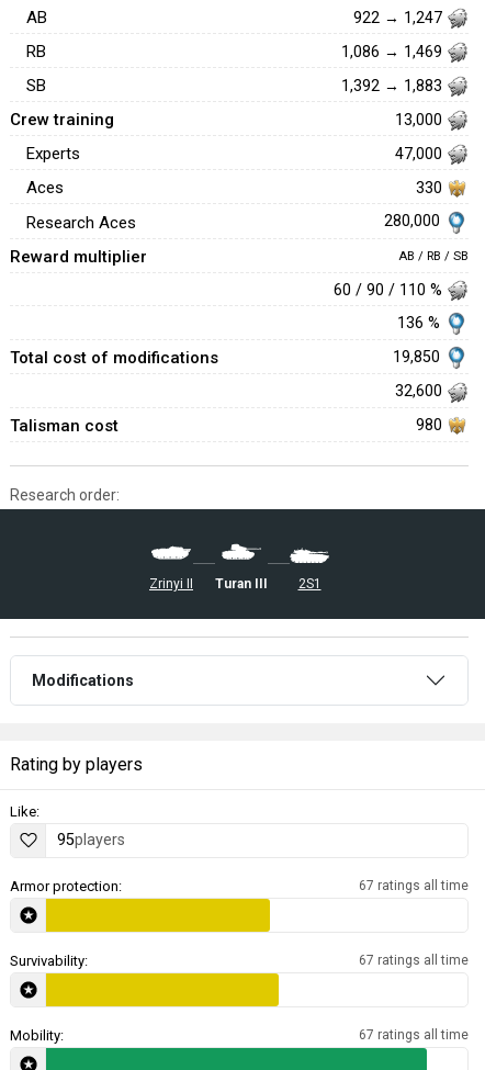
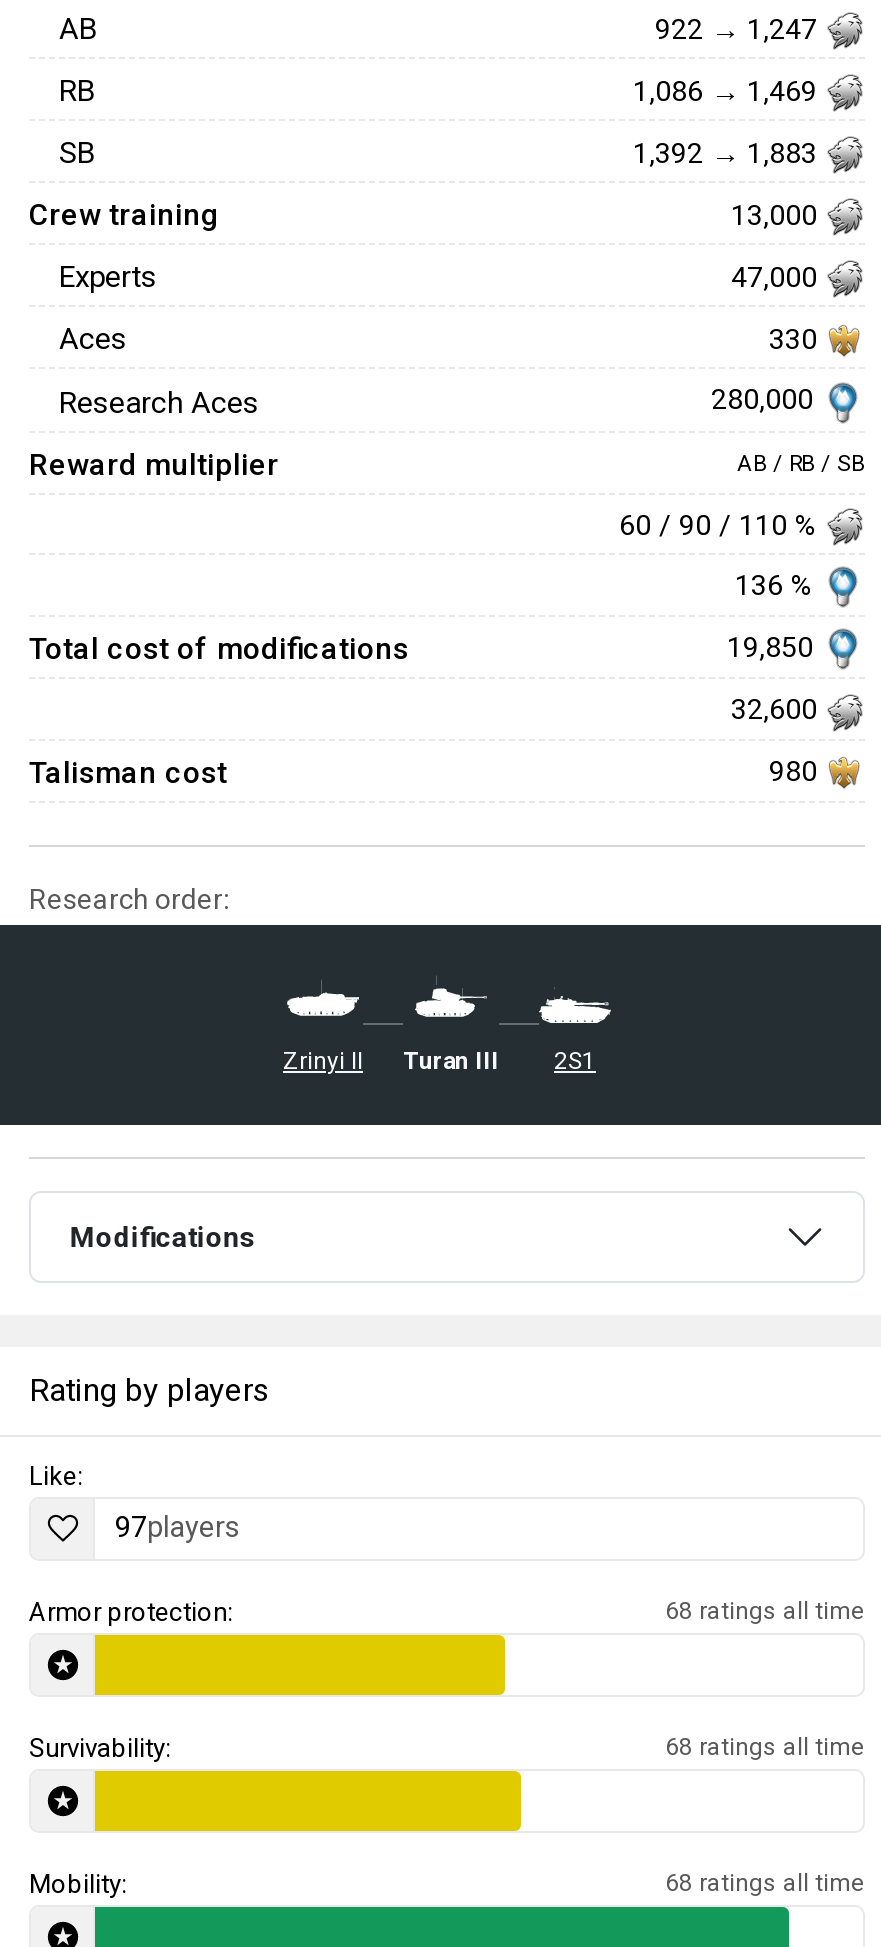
[57,831,125,850] 95players -> [115,1511,239,1545] 97players
[359,878,469,893] 67 ratings all time -> [665,1596,865,1624] 68 ratings all time
[359,952,469,967] 67 ratings all time -> [665,1732,865,1760] 68 ratings all time
[359,1027,469,1042] 67 ratings all time -> [665,1868,865,1896] 68 ratings all time

